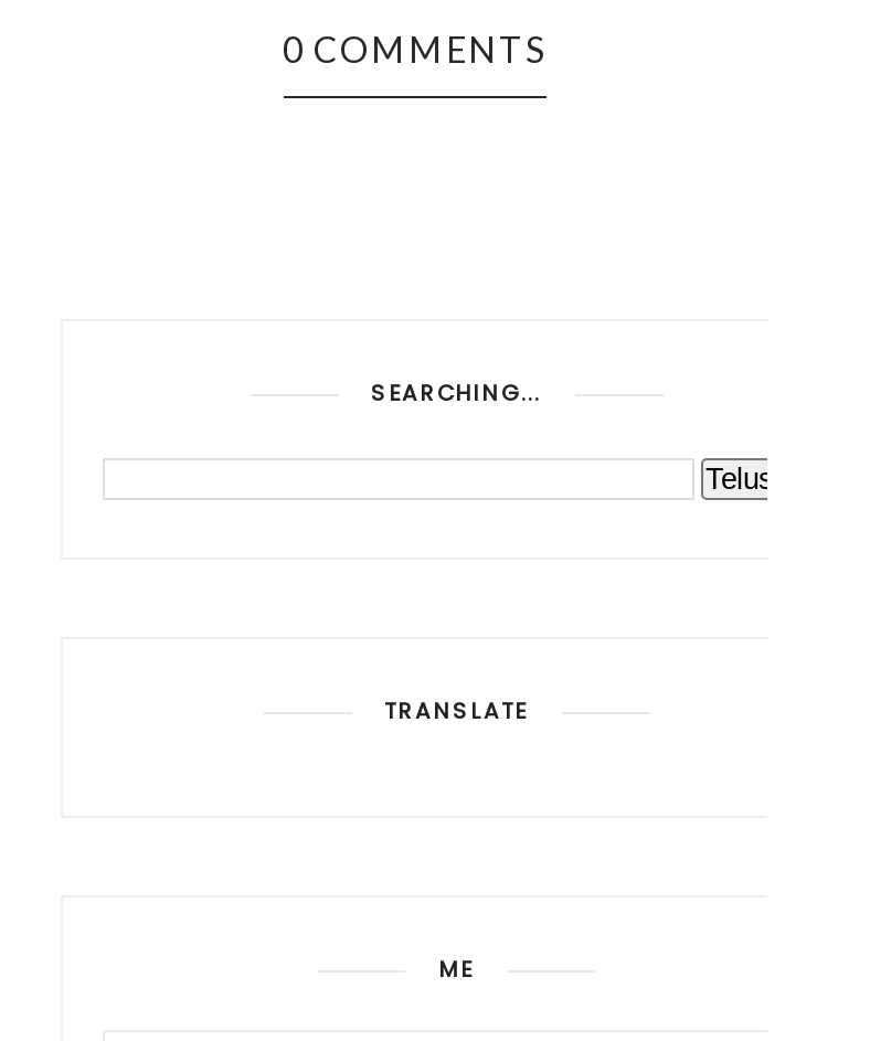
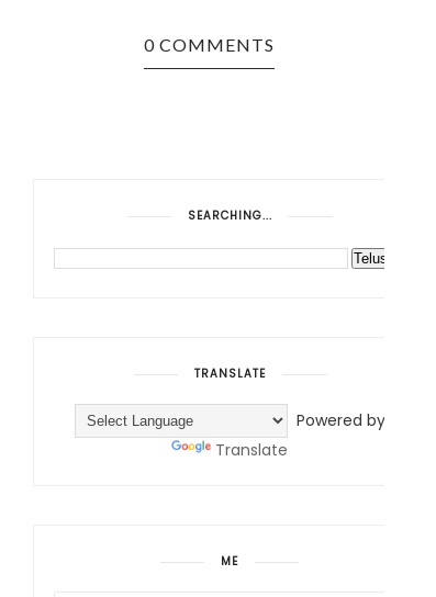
none -> [215,409,385,460] Powered by | Translate

